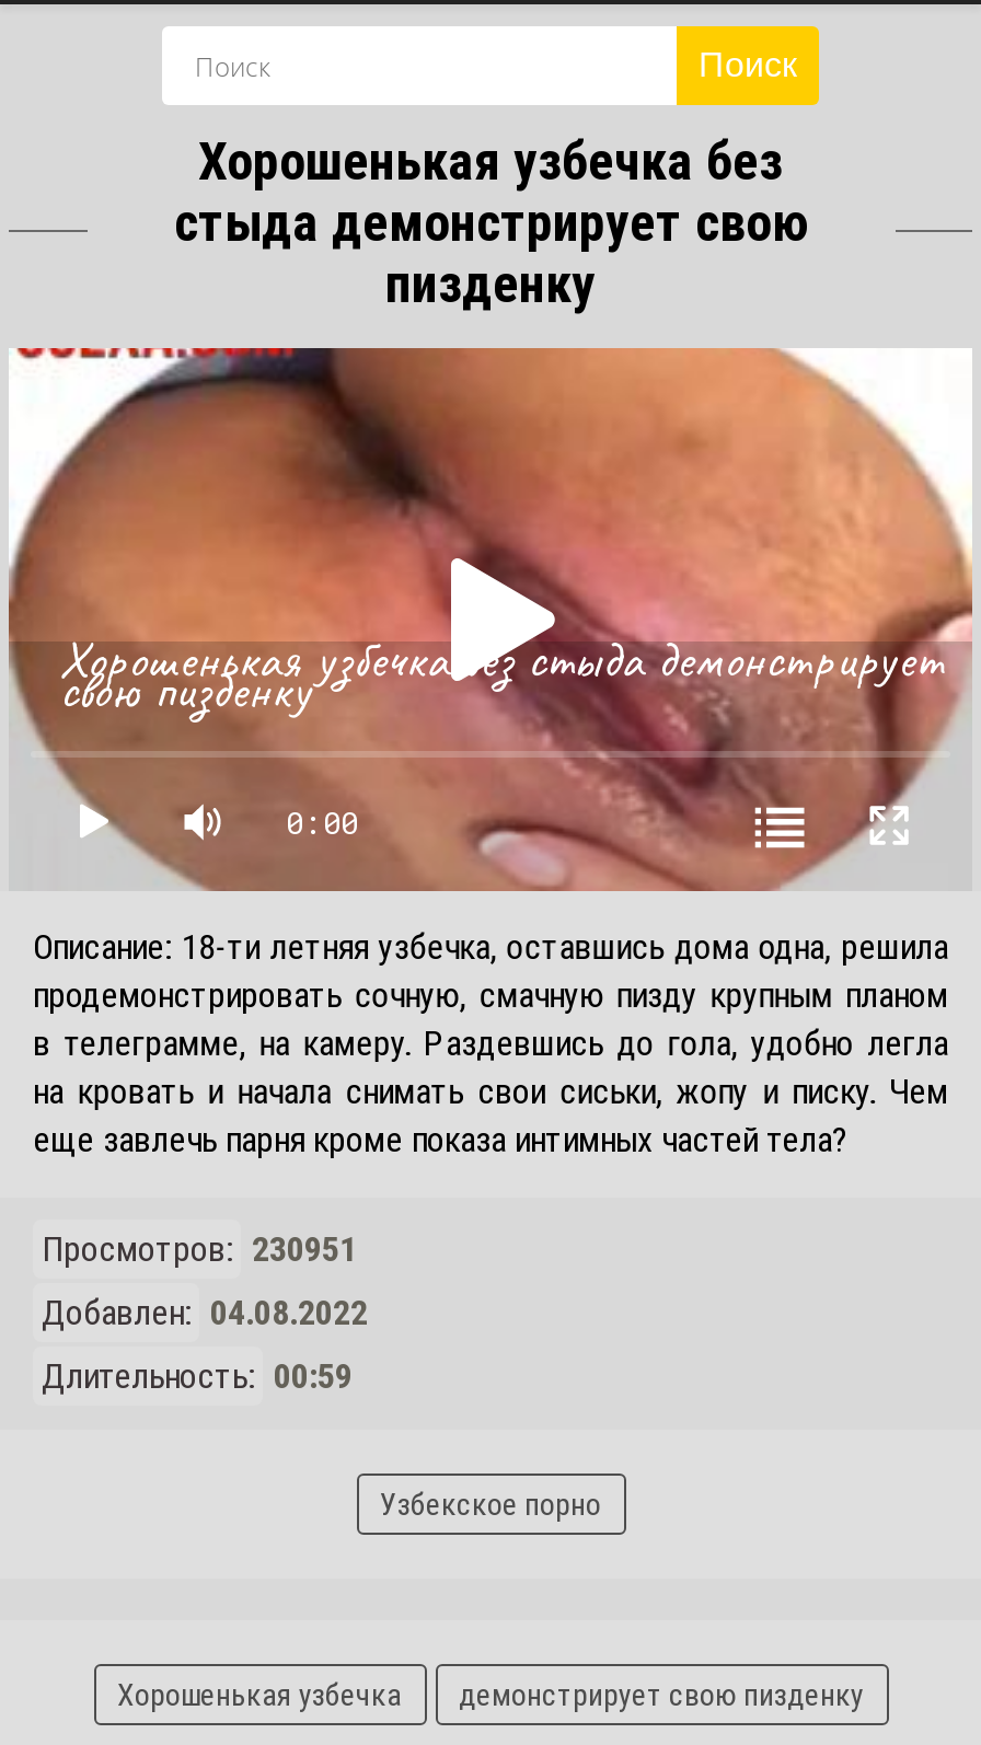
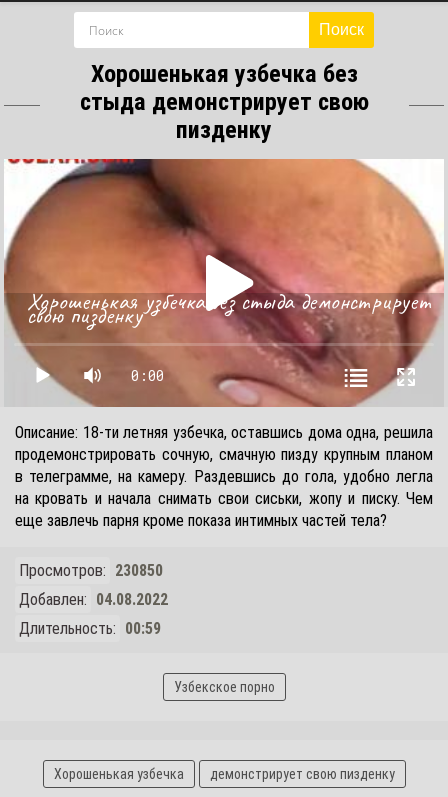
[42,1228,357,1270] Просмотров: 230951 -> [19,561,163,580] Просмотров: 230850

